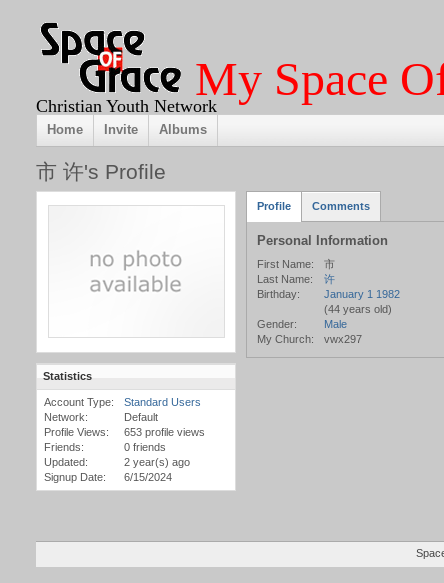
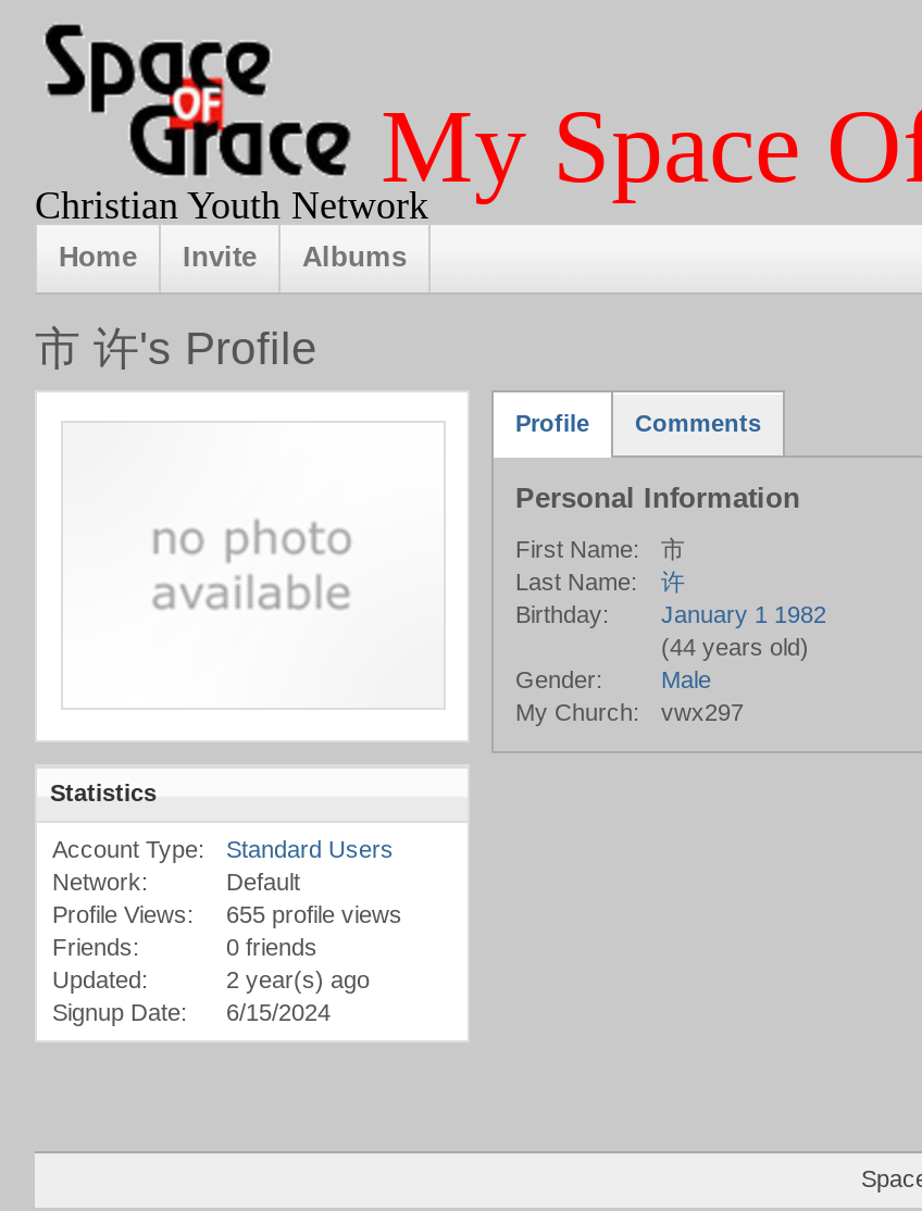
[124,426,205,438] 653 profile views -> [226,901,402,927] 655 profile views

